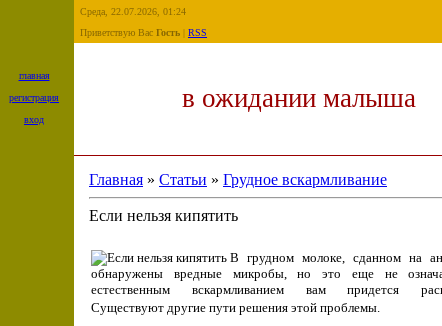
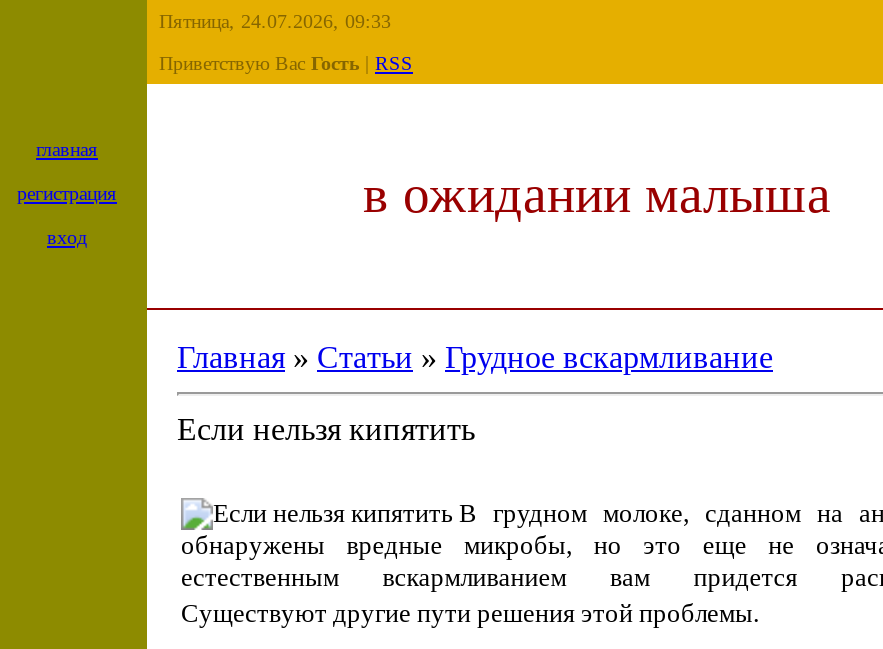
[80,6,186,17] Среда, 22.07.2026, 01:24 -> [159,10,391,32] Пятница, 24.07.2026, 09:33

